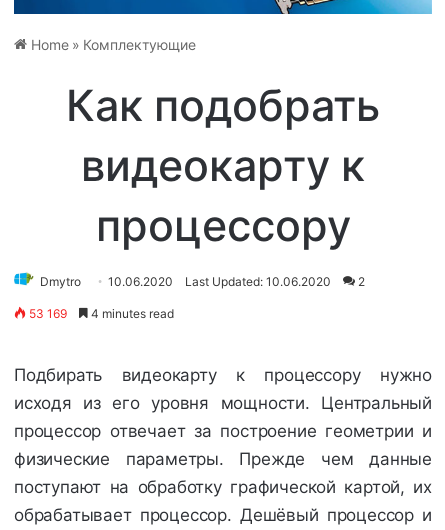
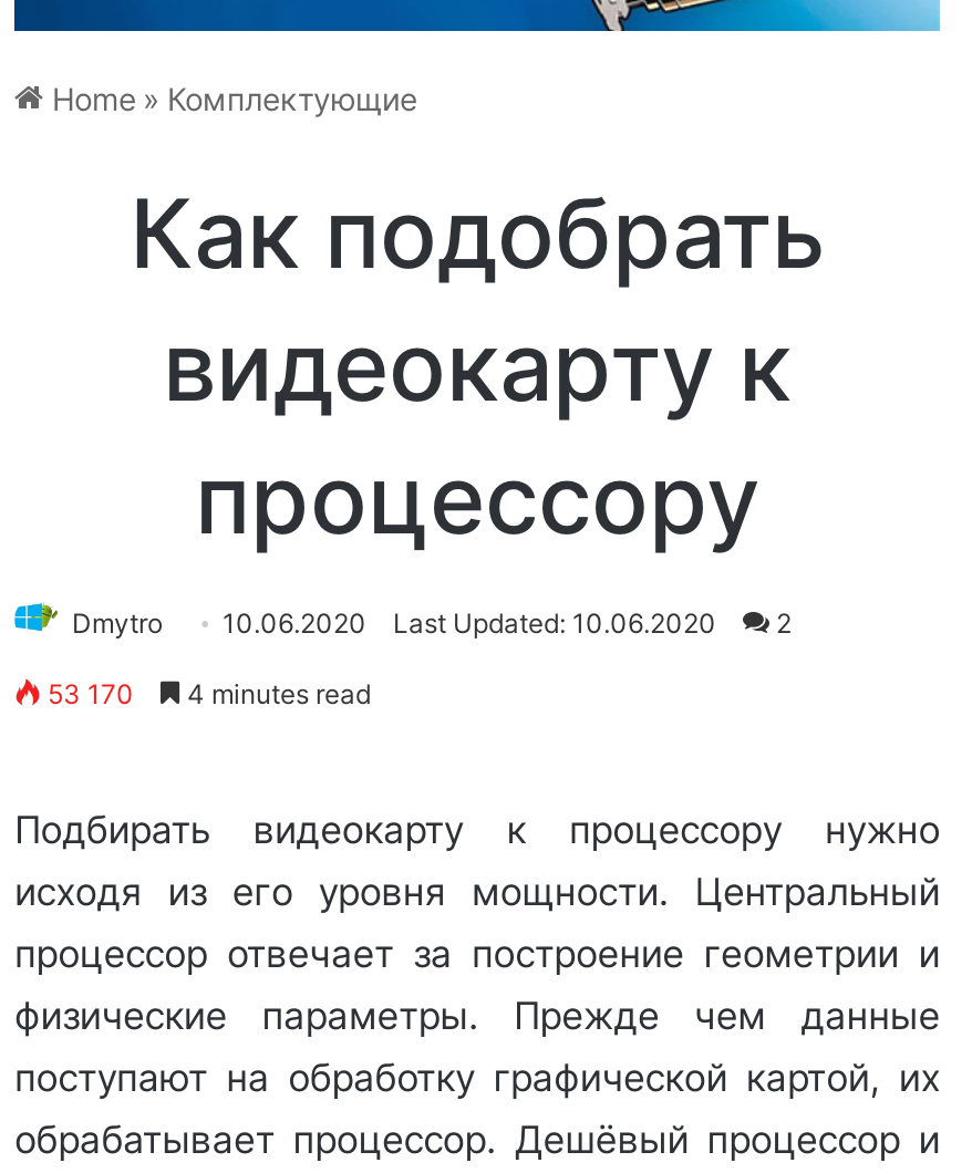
[26,306,174,321] 53 169 4 minutes read -> [41,677,371,711] 53 170 4 minutes read

